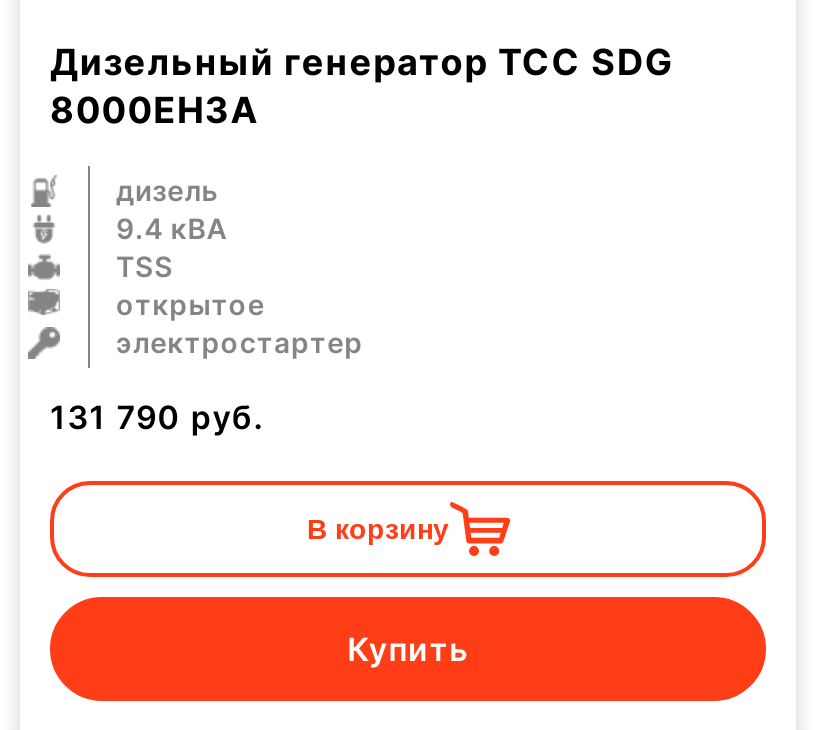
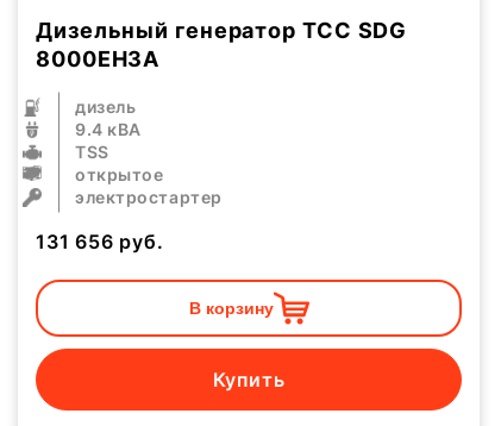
[50,397,265,437] 131 790 руб. -> [36,230,164,253] 131 656 руб.

